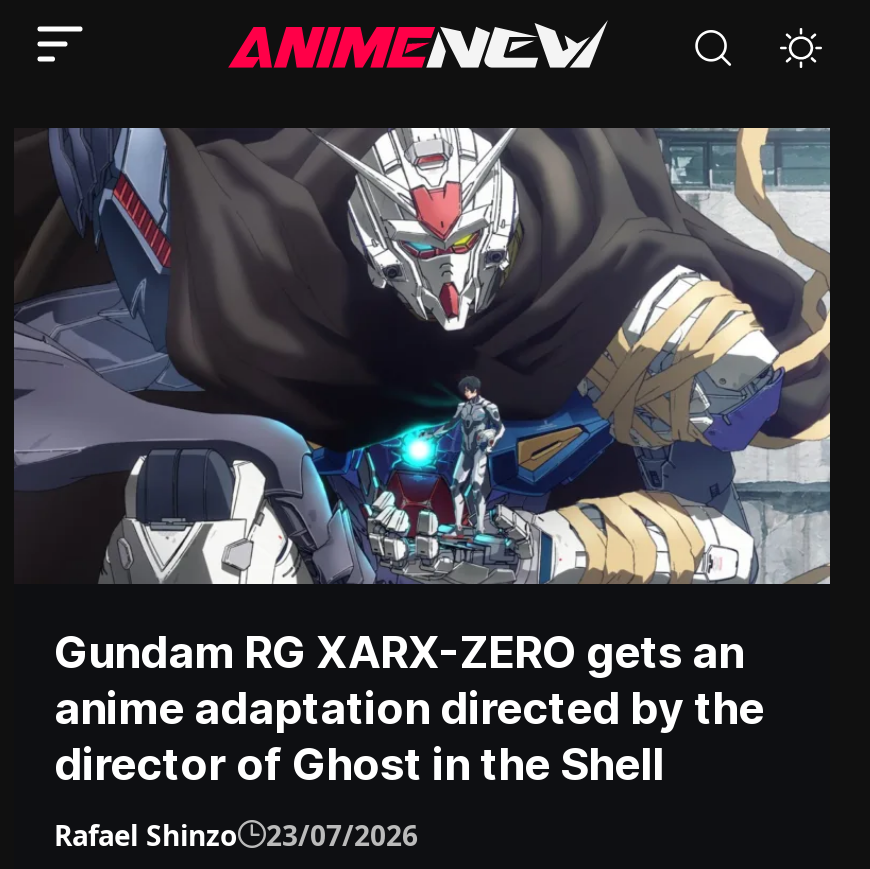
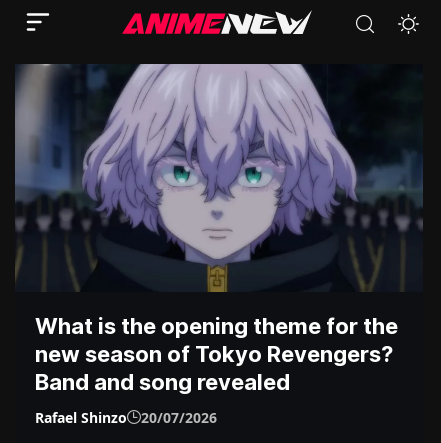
[14,126,832,791] [image] | Gundam RG XARX-ZERO gets an | anime adaptation directed by the | director of Ghost in the Shell -> [14,63,423,395] [image] | What is the opening theme for the | new season of Tokyo Revengers? | Band and song revealed
[54,817,418,855] Rafael Shinzo 23/07/2026 -> [35,408,217,427] Rafael Shinzo 20/07/2026

